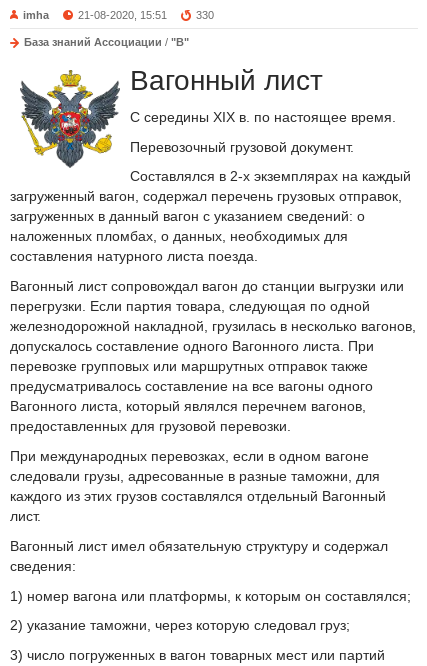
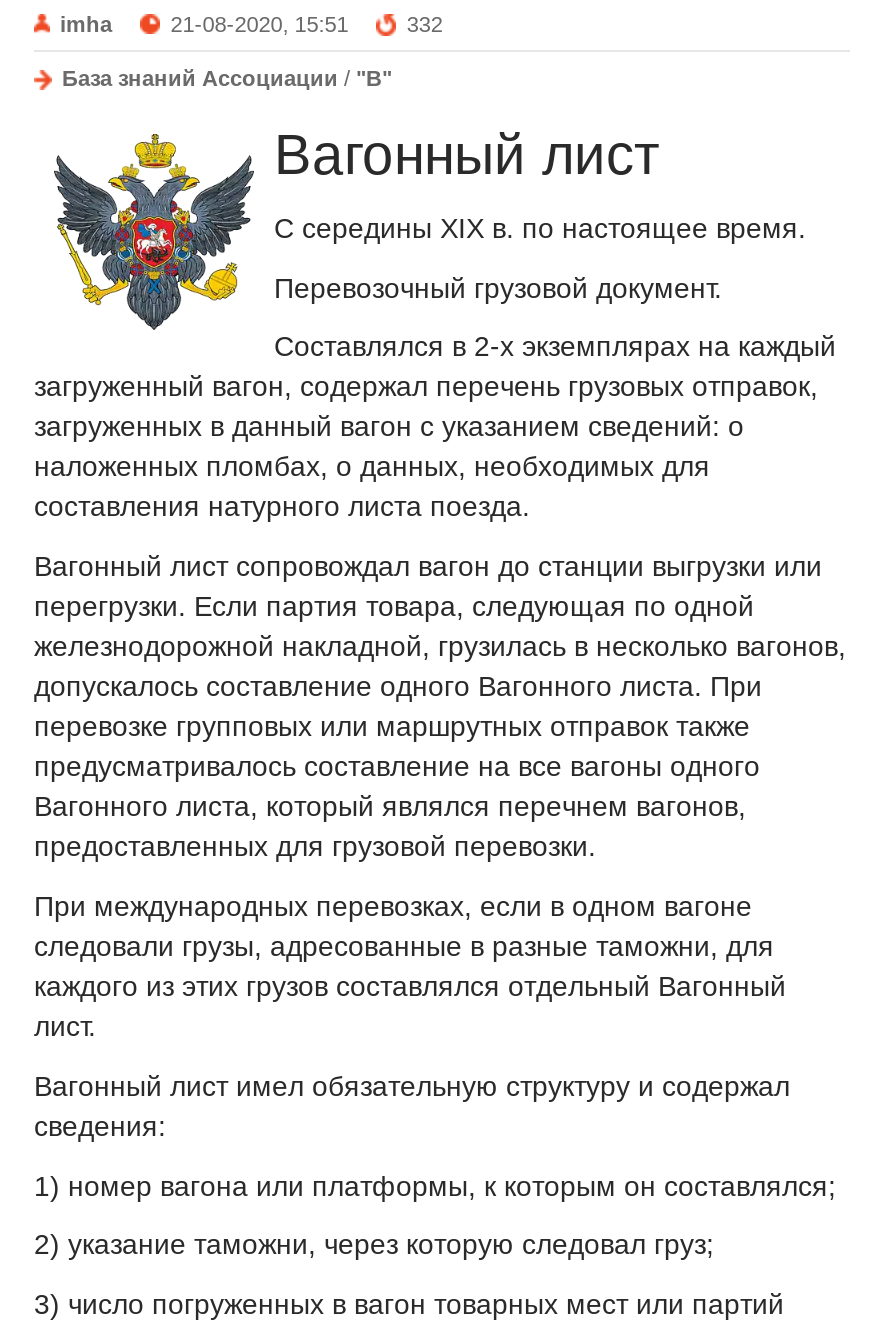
[196,9,214,21] 330 -> [407,12,443,36] 332

